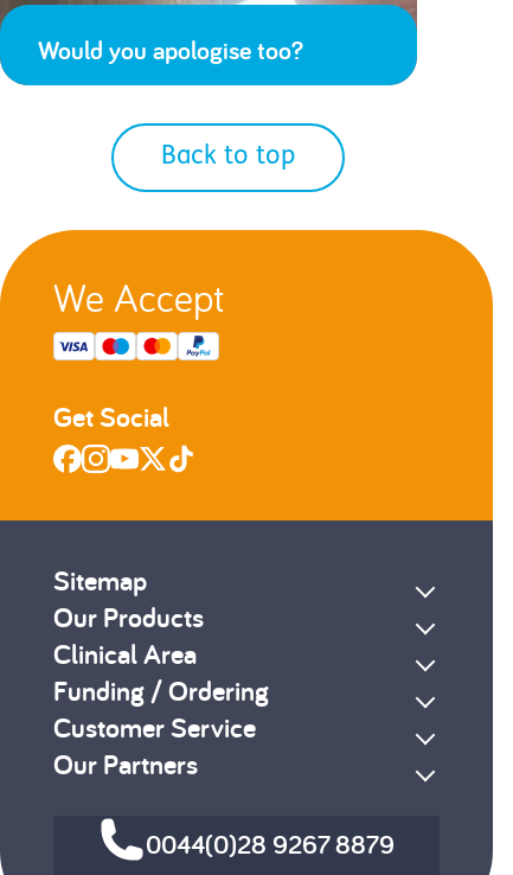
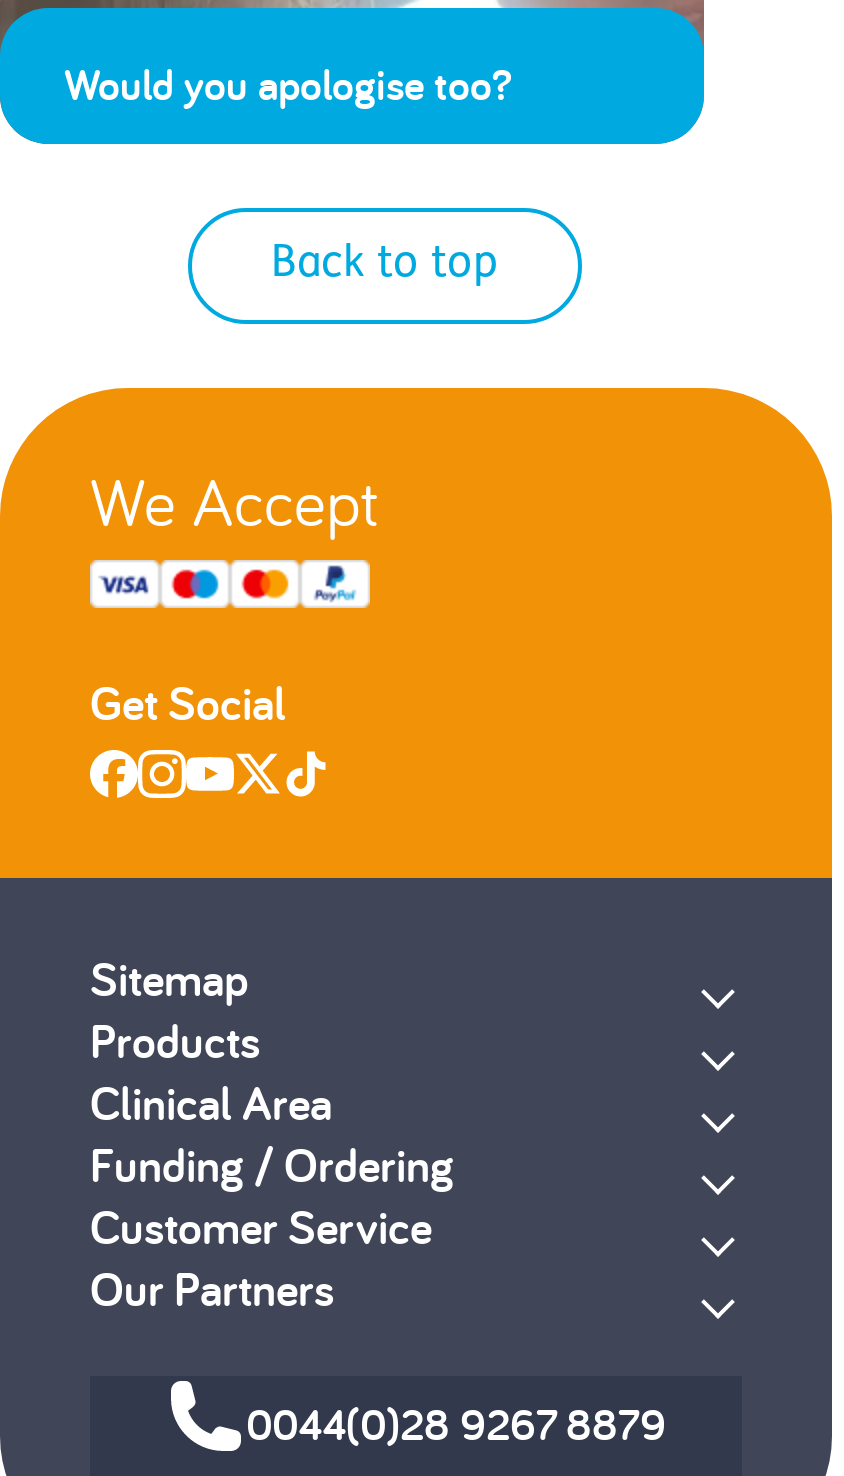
[53,599,204,636] Our Products -> [90,1010,260,1072] Products

